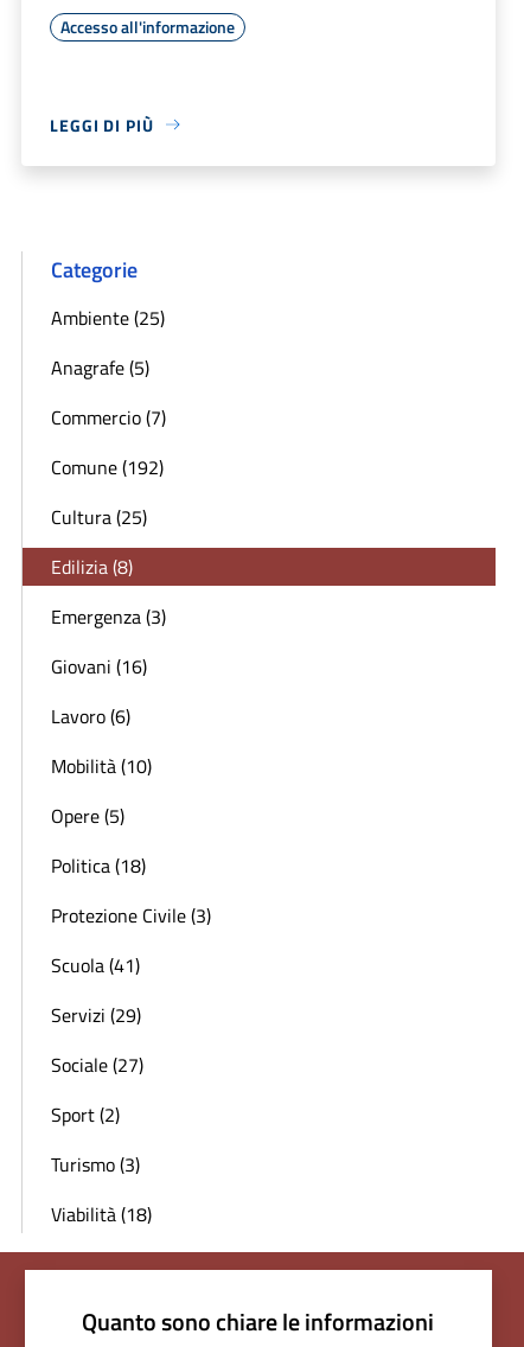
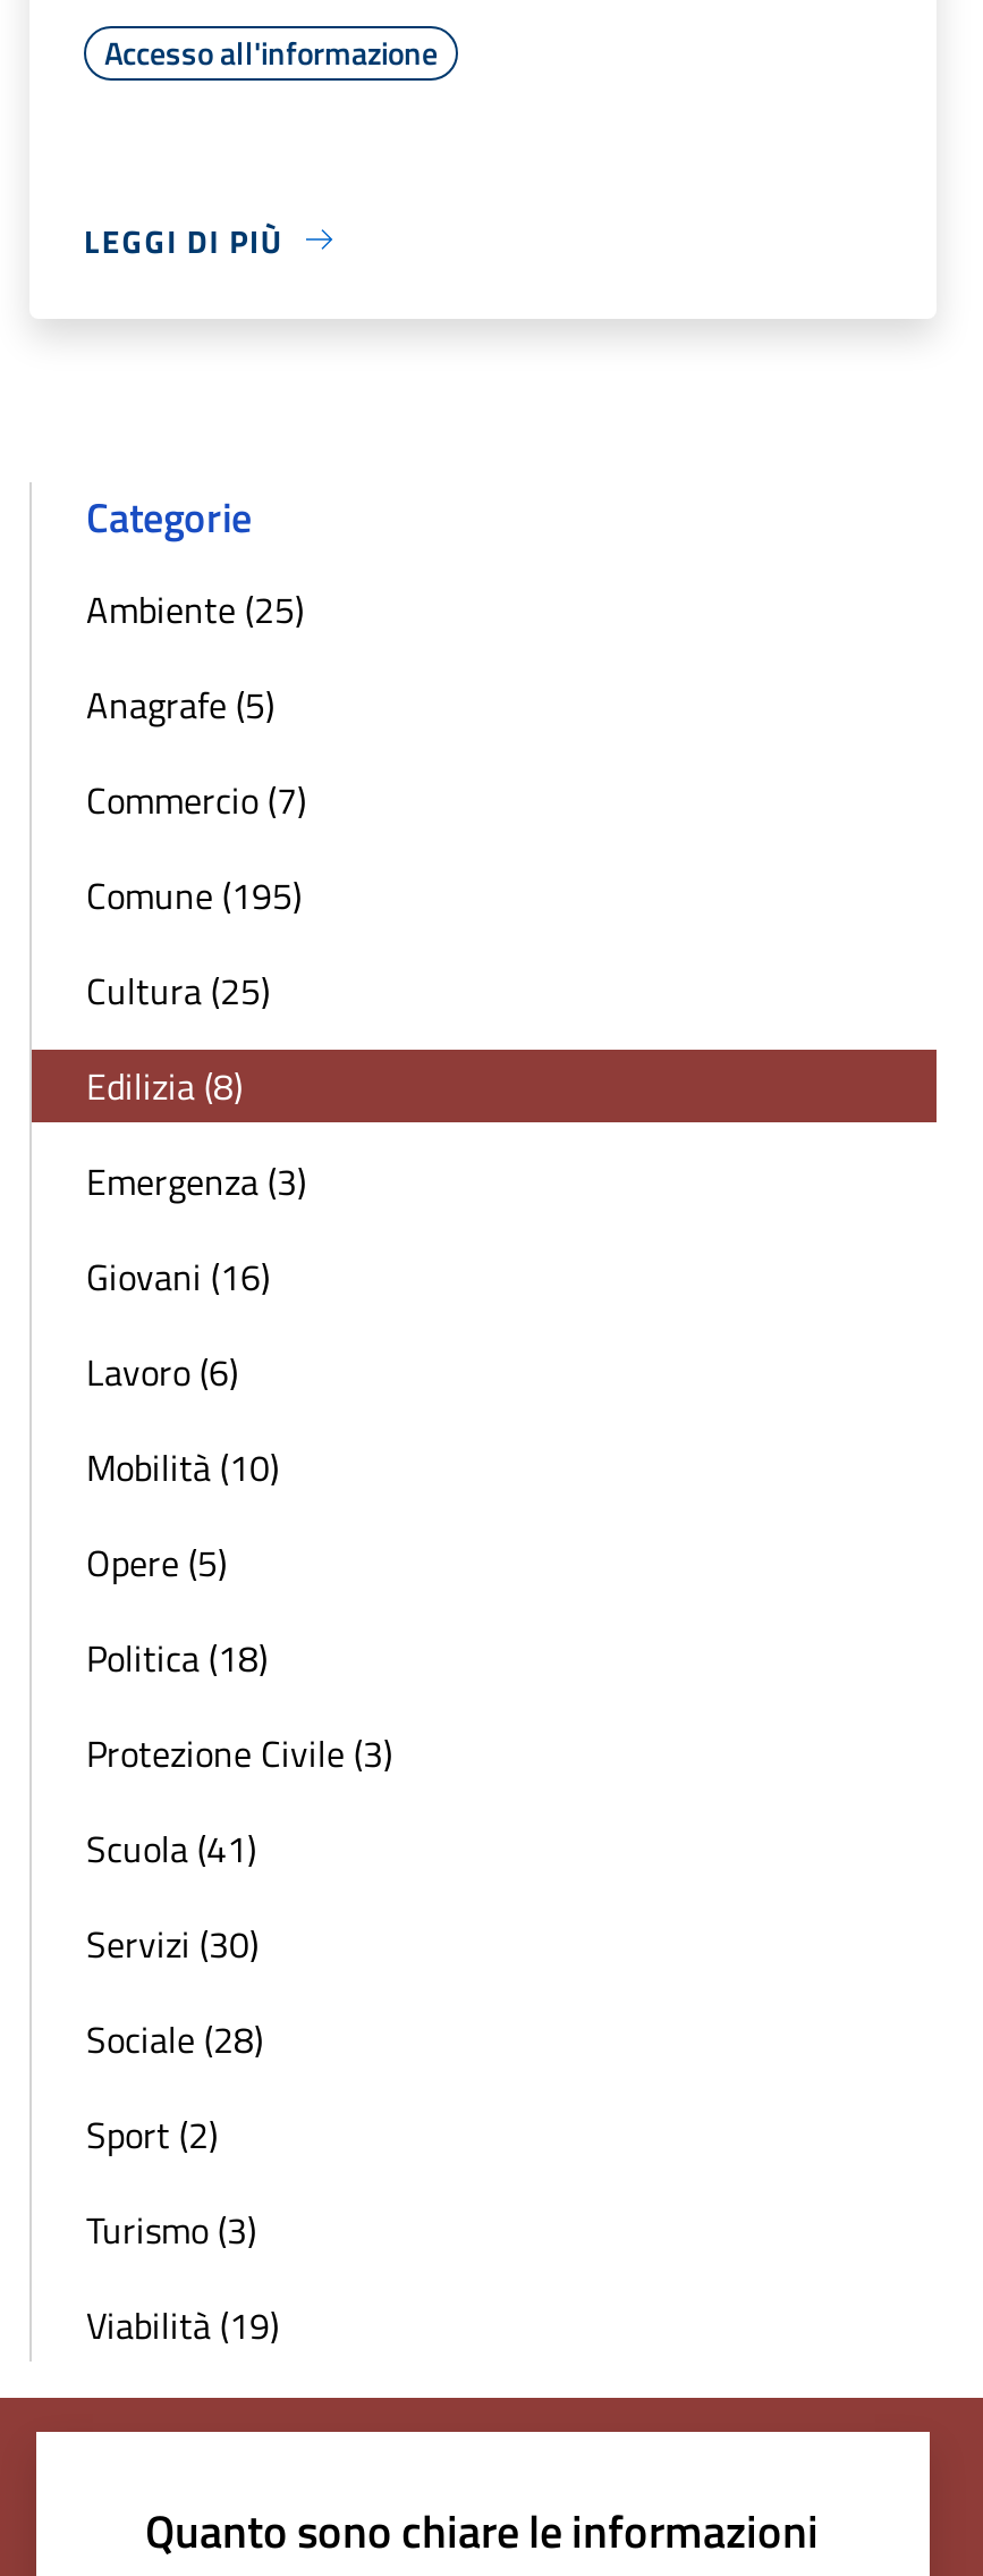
[51,453,164,481] Comune (192) -> [86,868,302,922] Comune (195)
[51,1001,141,1029] Servizi (29) -> [86,1916,259,1971] Servizi (30)
[51,1050,143,1079] Sociale (27) -> [86,2012,263,2066] Sociale (28)
[51,1200,152,1228] Viabilità (18) -> [86,2298,279,2352] Viabilità (19)

